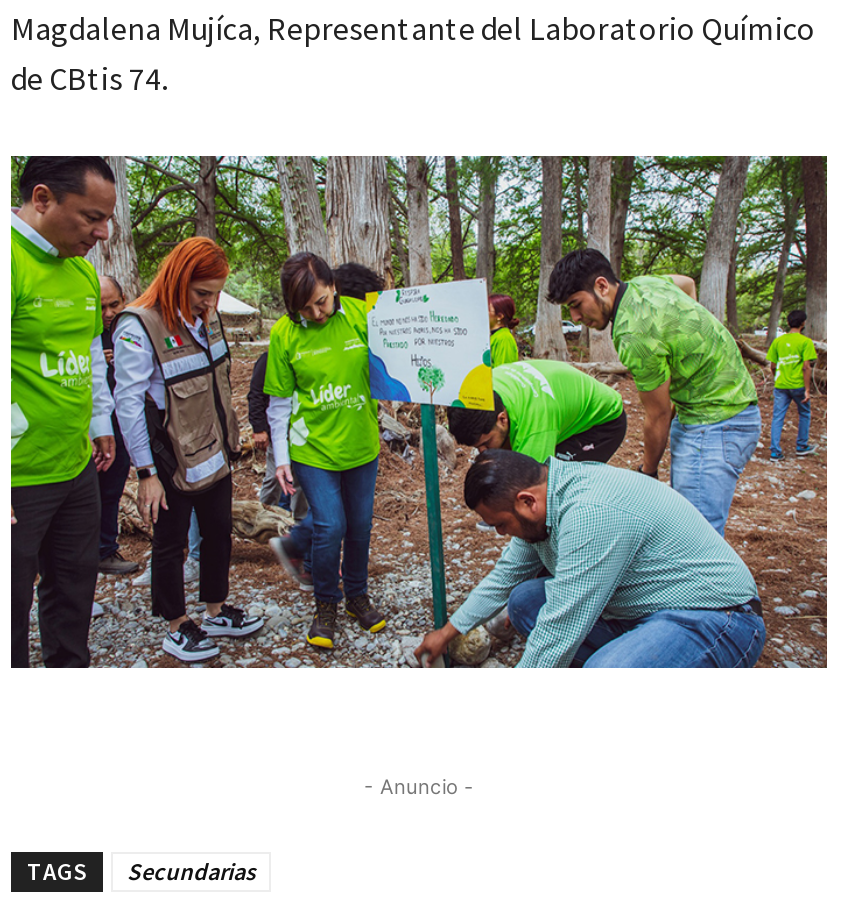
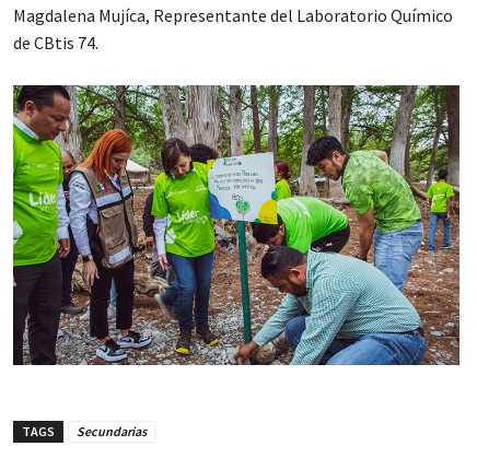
[364,774,474,798] - Anuncio - -> none

